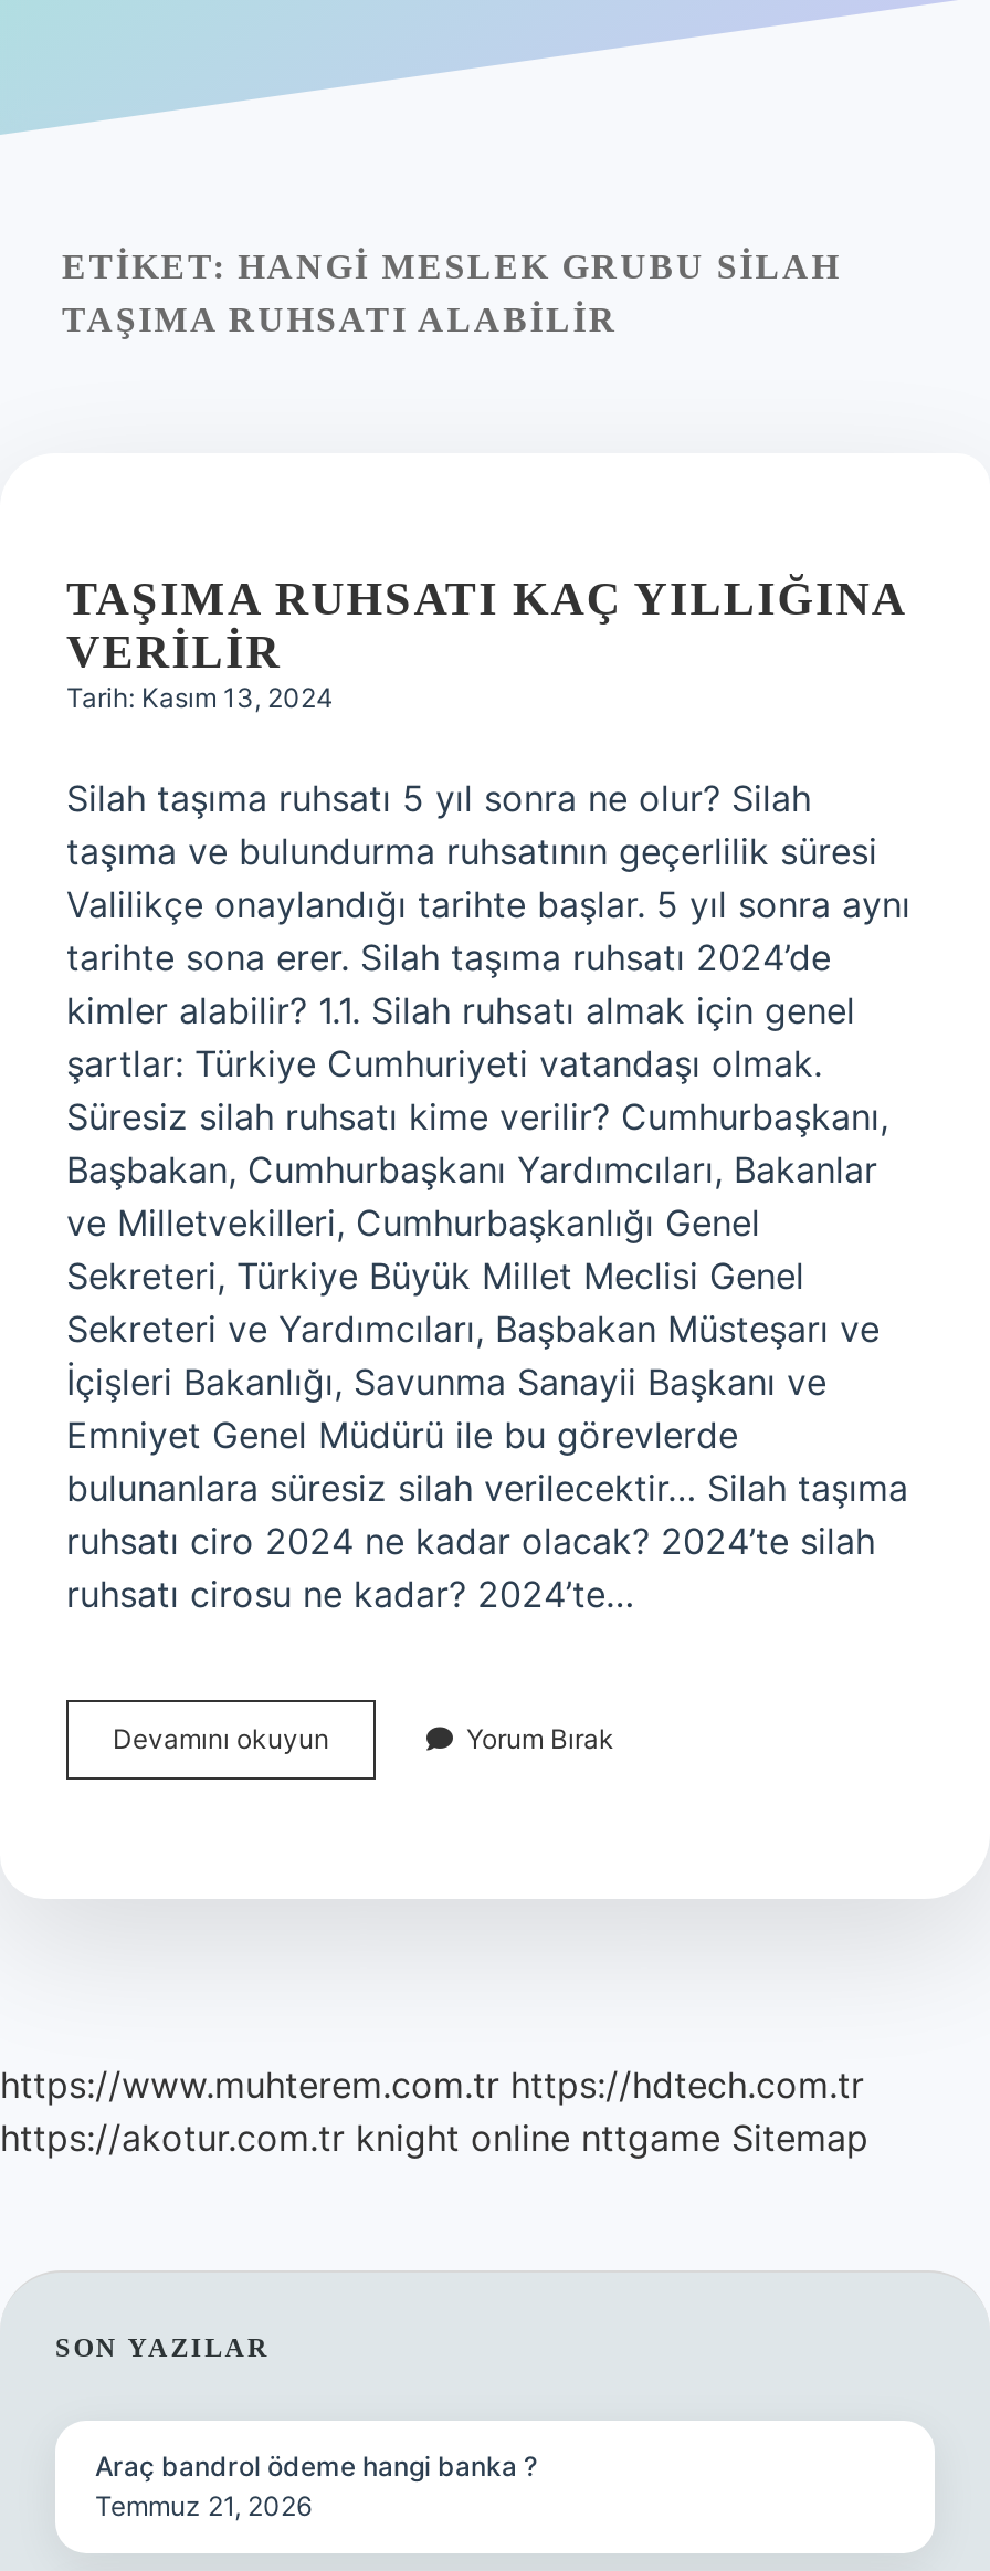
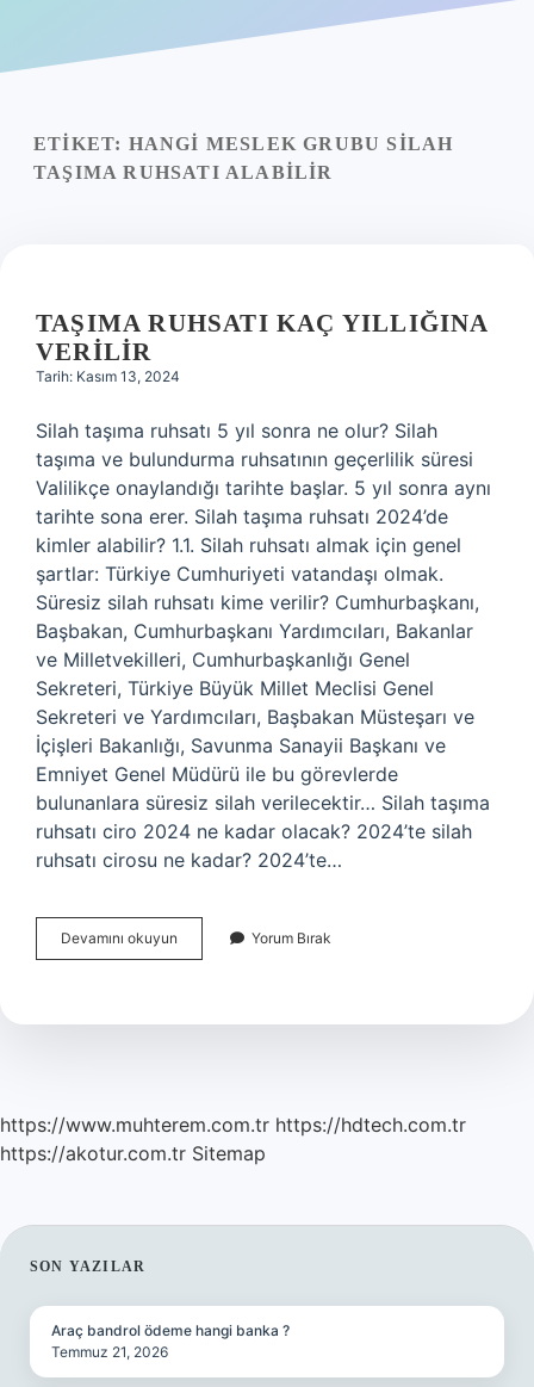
[0,2116,868,2160] https://akotur.com.tr knight online nttgame Sitemap -> [0,1141,266,1165] https://akotur.com.tr Sitemap

